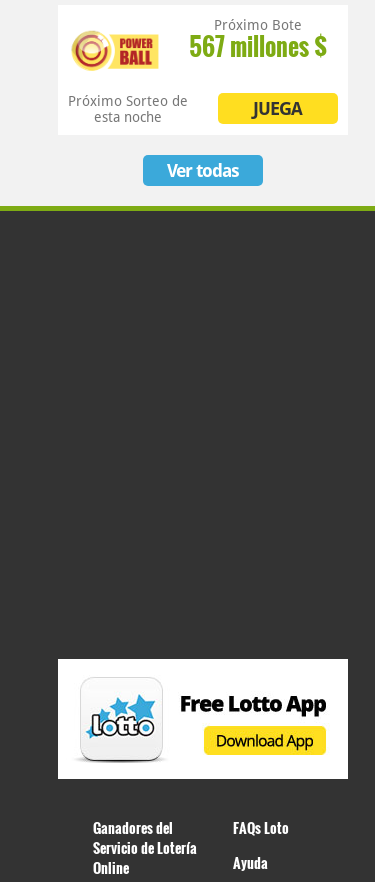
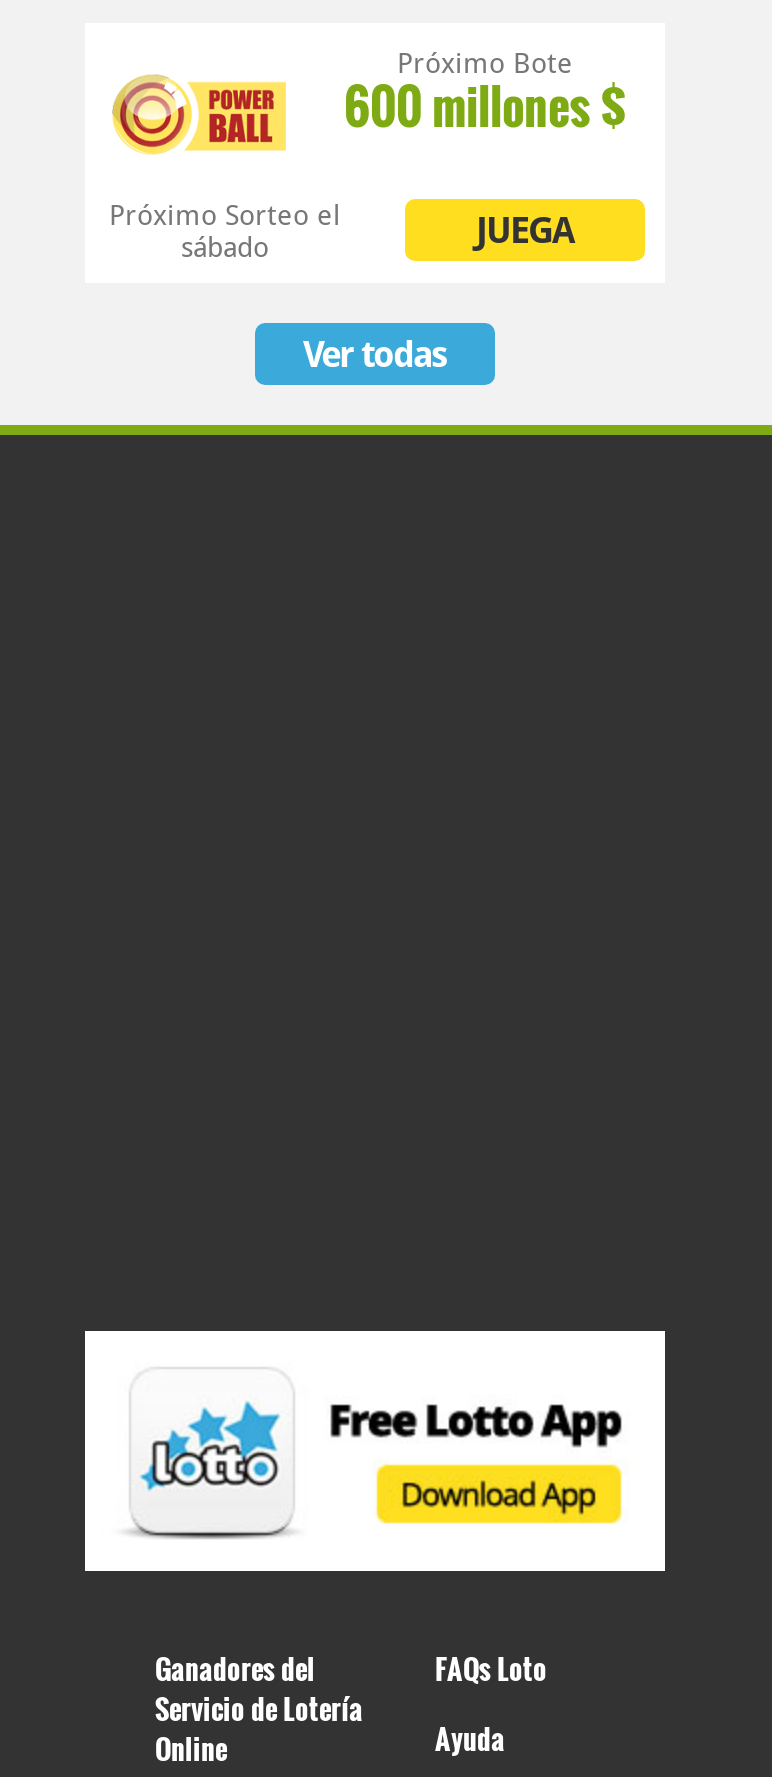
[189,28,327,64] 567 millones $ -> [344,70,626,142] 600 millones $
[68,93,188,125] Próximo Sorteo de | esta noche -> [109,198,341,262] Próximo Sorteo el | sábado

